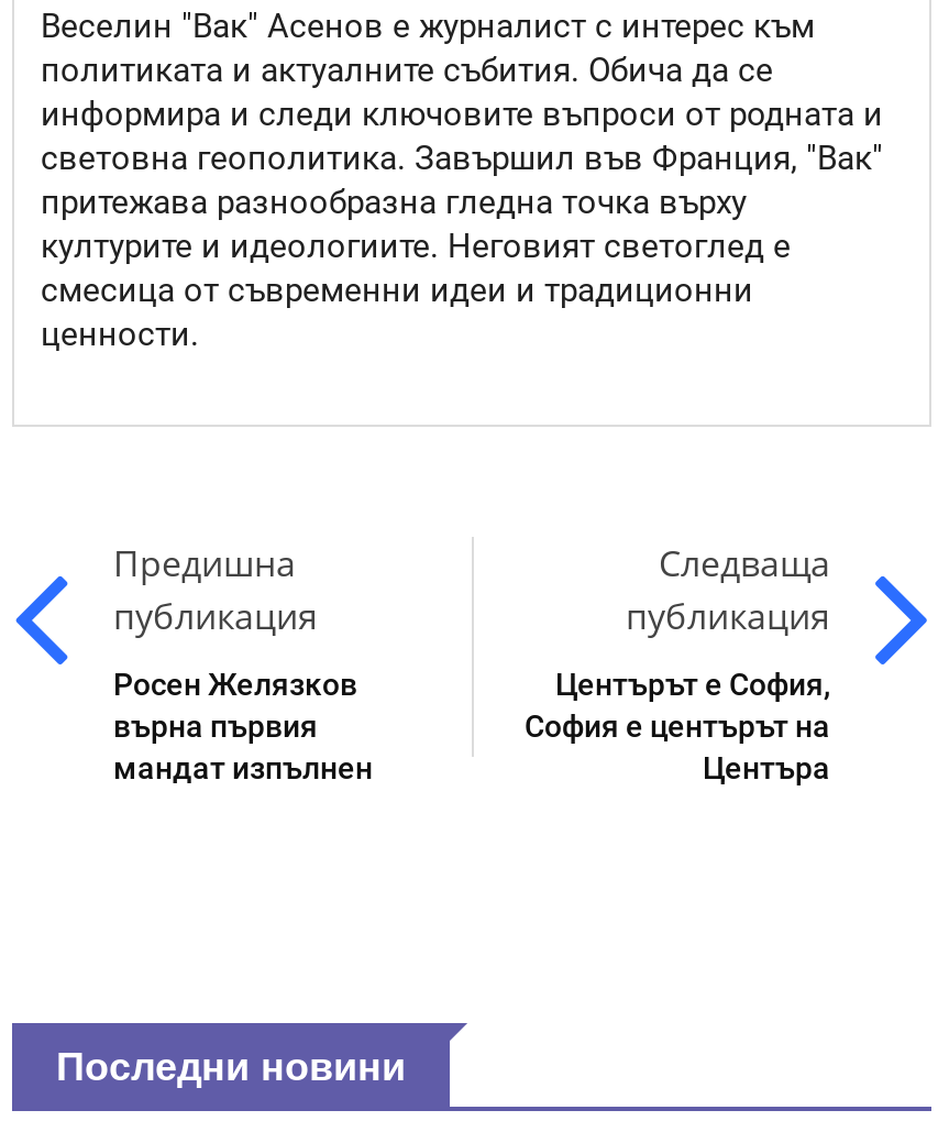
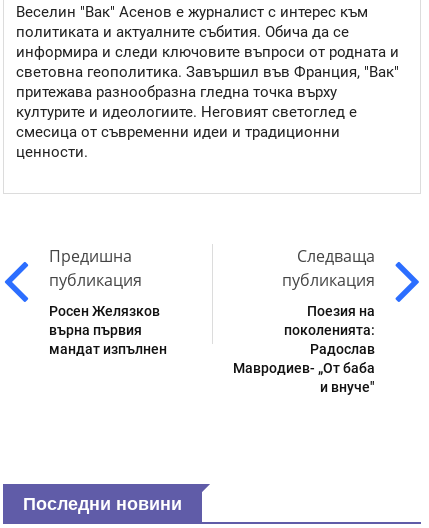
[525,666,830,785] Центърът е София, | София е центърът на | Центъра -> [233,303,375,395] Поезия на | поколенията: | Радослав | Мавродиев- „От баба | и внуче"

